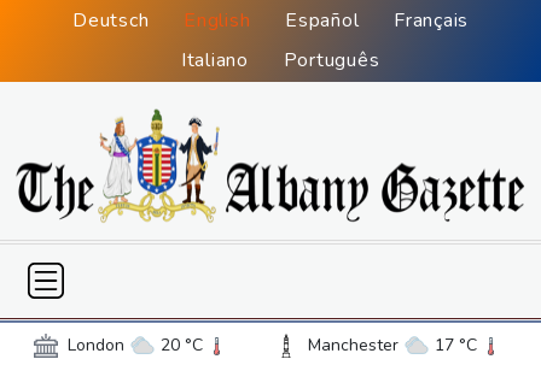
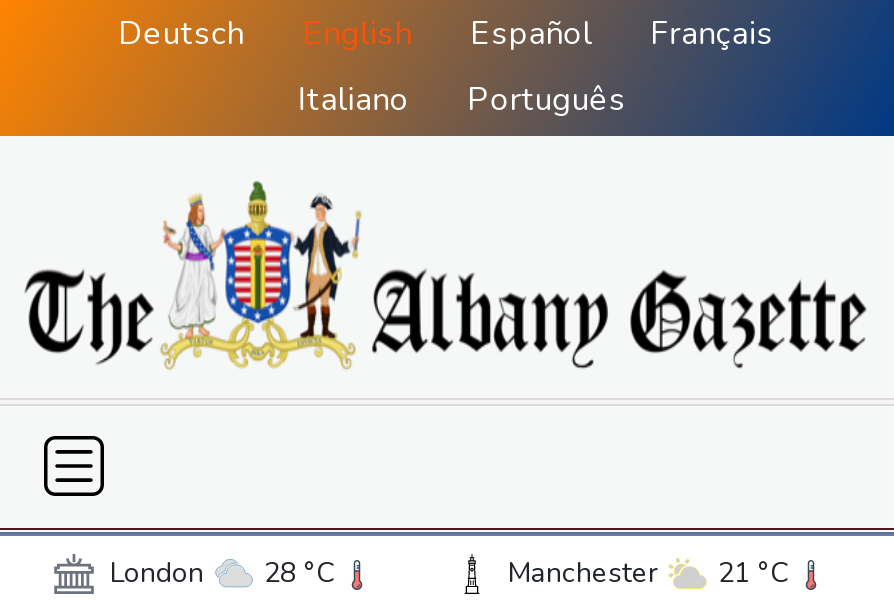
[68,334,203,357] London 20 °C -> [110,554,334,592] London 28 °C
[308,334,477,357] Manchester 17 °C -> [508,554,788,592] Manchester 21 °C

